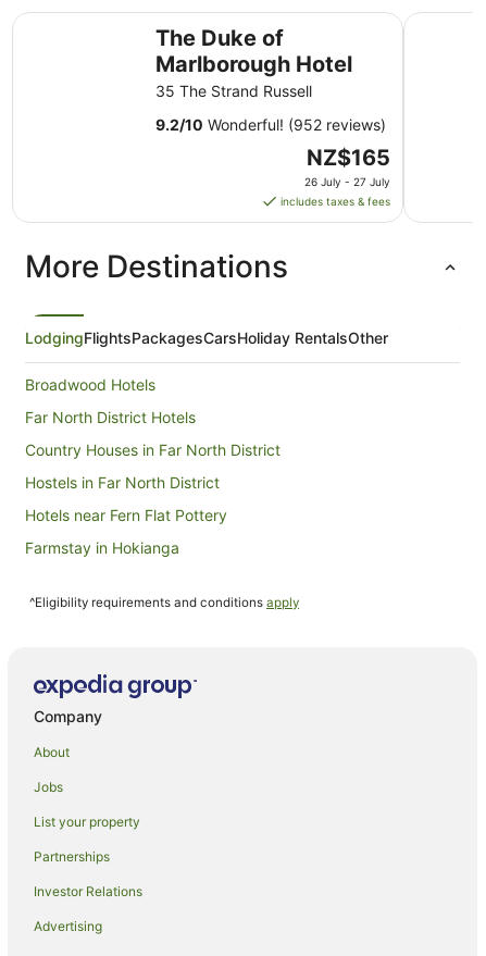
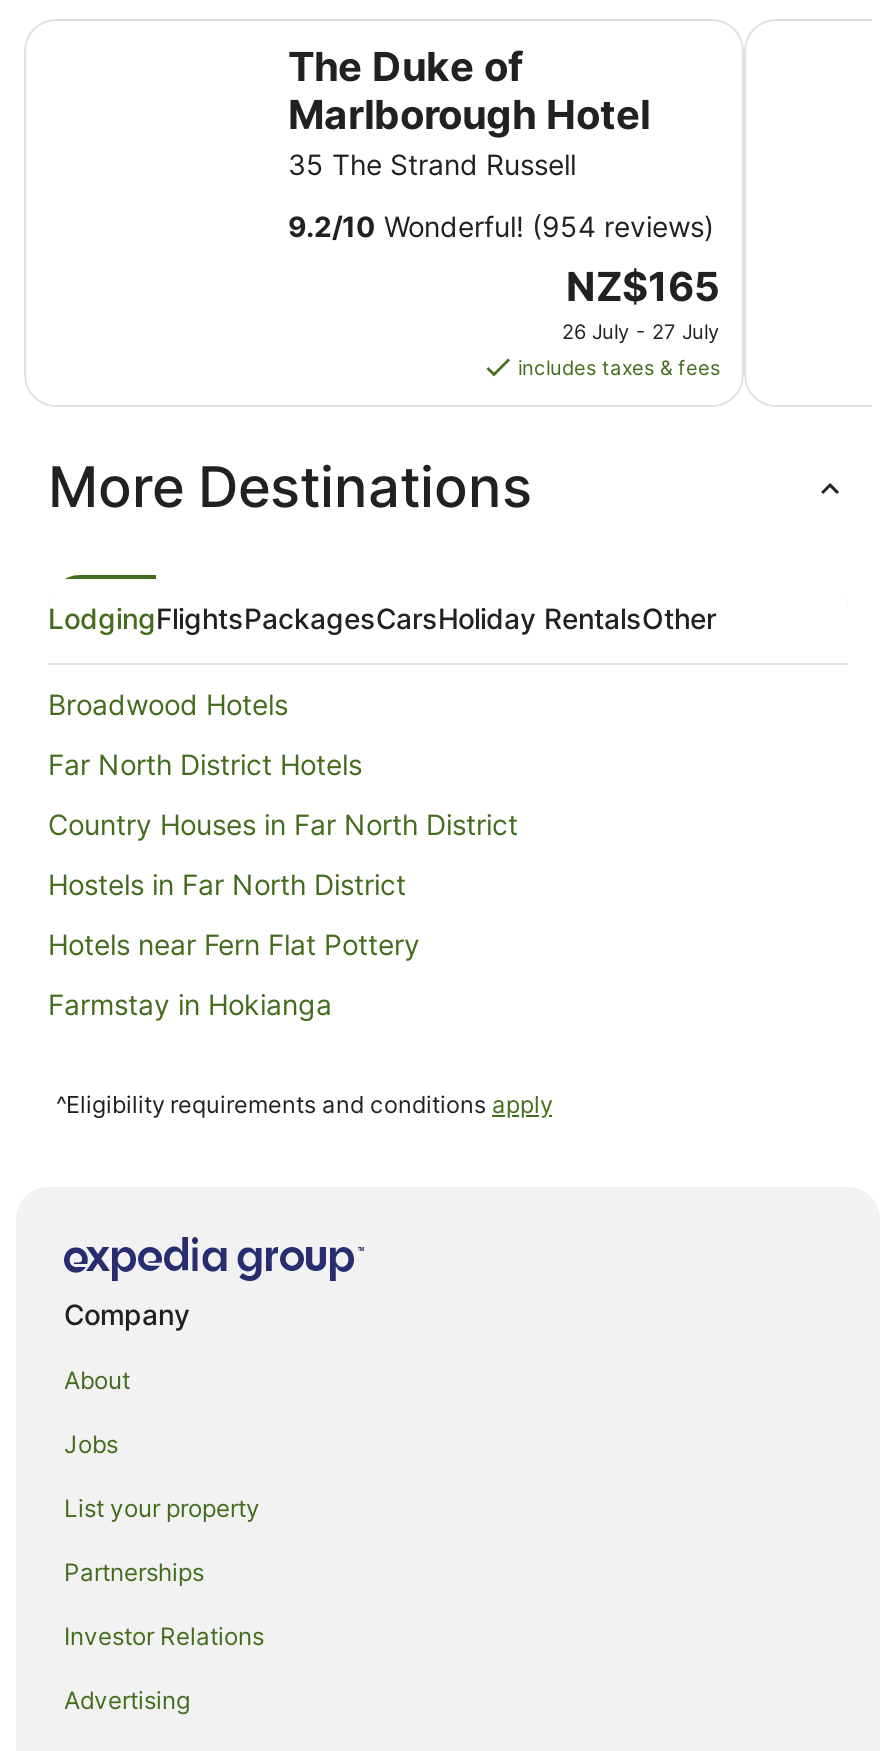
[155,115,386,134] 9.2/10 Wonderful! (952 reviews) -> [288,209,714,243] 9.2/10 Wonderful! (954 reviews)

